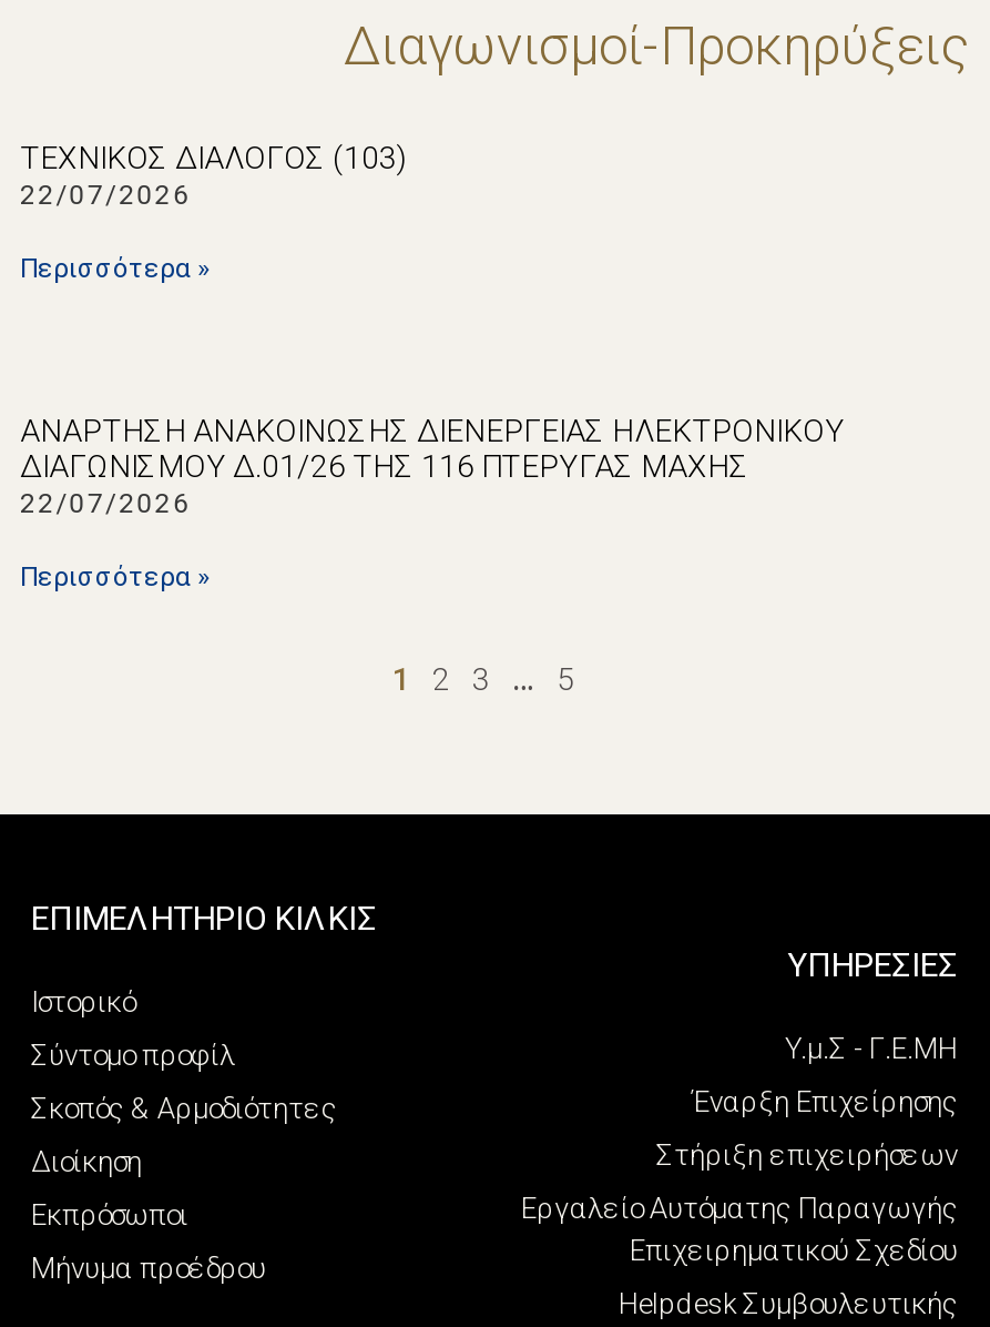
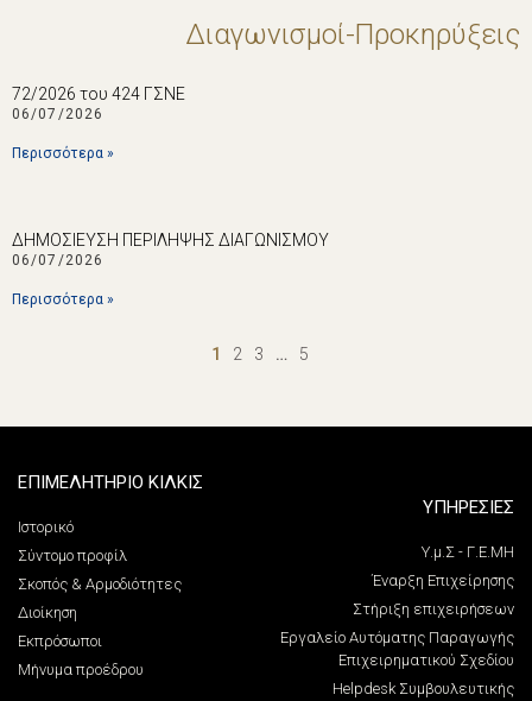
[20,139,408,210] ΤΕΧΝΙΚΟΣ ΔΙΑΛΟΓΟΣ (103) | 22/07/2026 -> [12,84,185,122] 72/2026 του 424 ΓΣΝΕ | 06/07/2026
[20,412,845,519] ΑΝΑΡΤΗΣΗ ΑΝΑΚΟΙΝΩΣΗΣ ΔΙΕΝΕΡΓΕΙΑΣ ΗΛΕΚΤΡΟΝΙΚΟΥ | ΔΙΑΓΩΝΙΣΜΟΥ Δ.01/26 ΤΗΣ 116 ΠΤΕΡΥΓΑΣ ΜΑΧΗΣ | 22/07/2026 -> [12,230,329,268] ΔΗΜΟΣΙΕΥΣΗ ΠΕΡΙΛΗΨΗΣ ΔΙΑΓΩΝΙΣΜΟΥ | 06/07/2026

